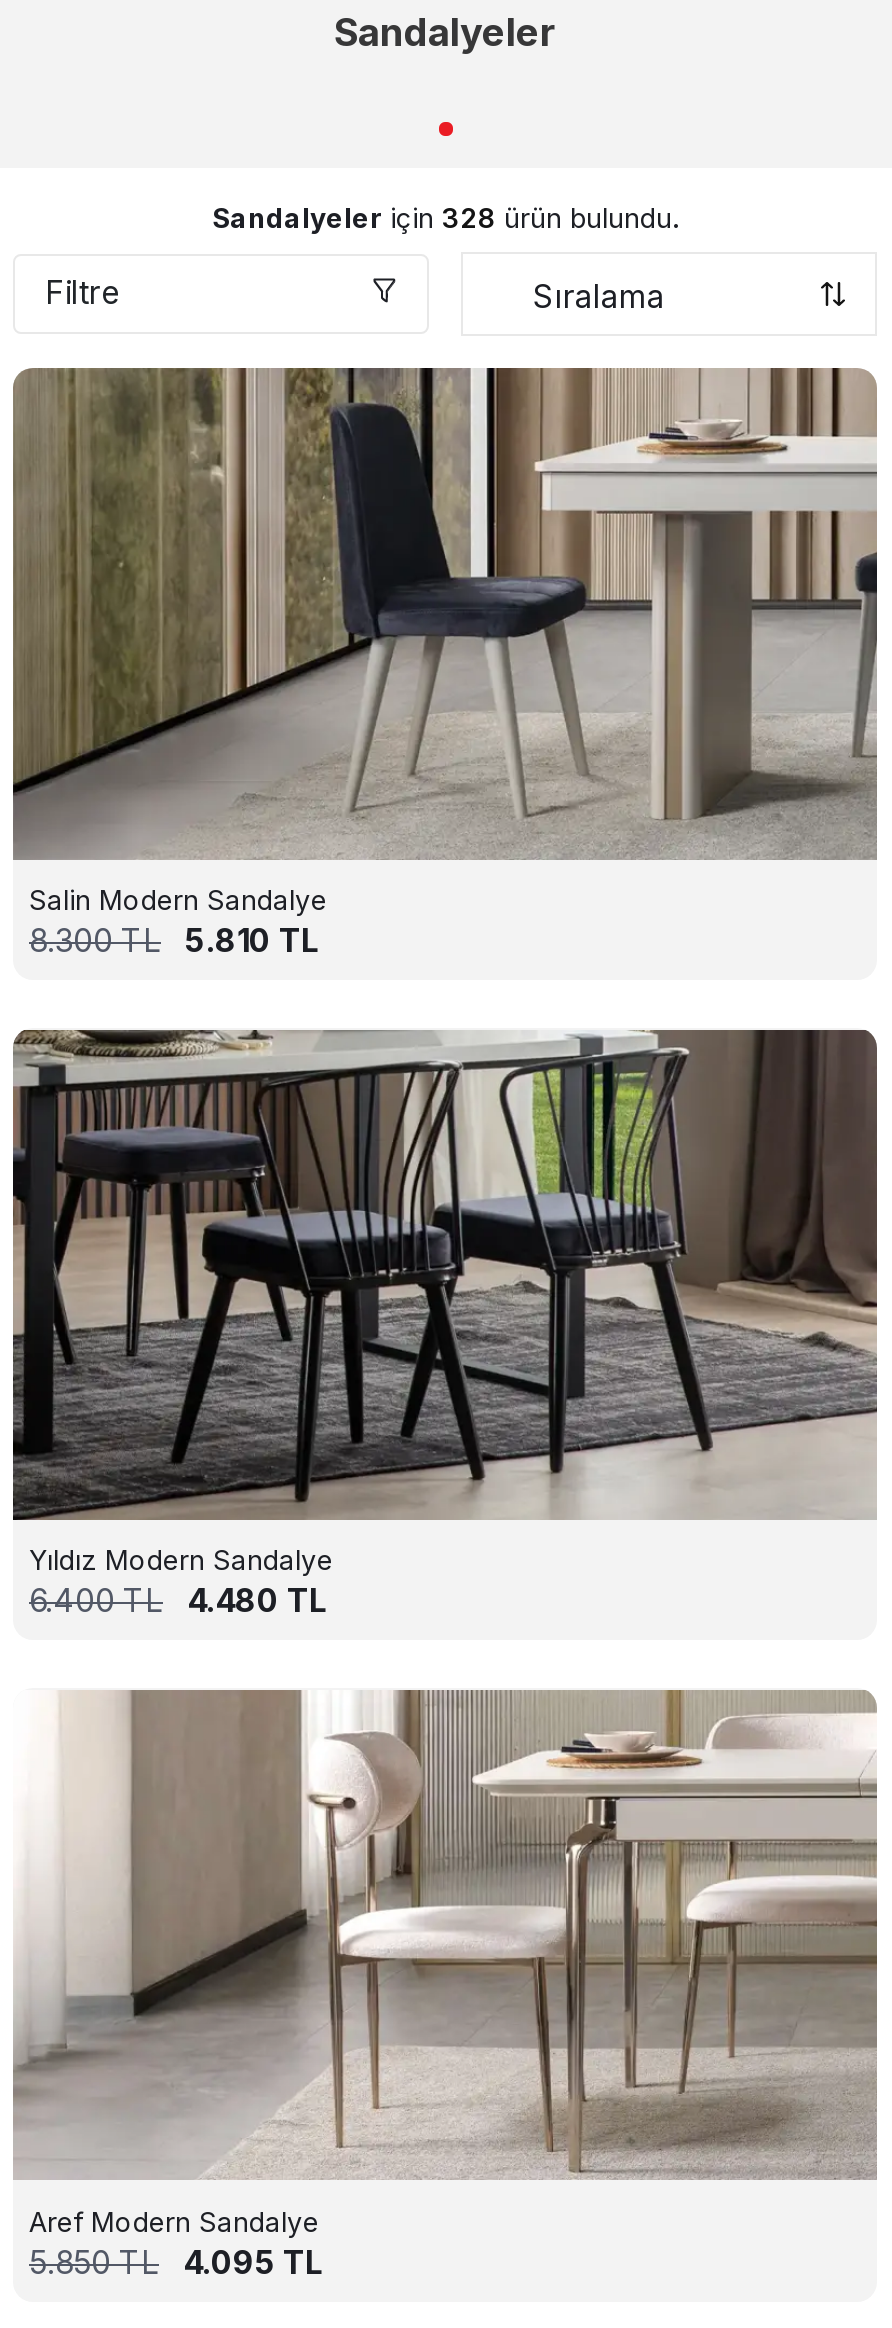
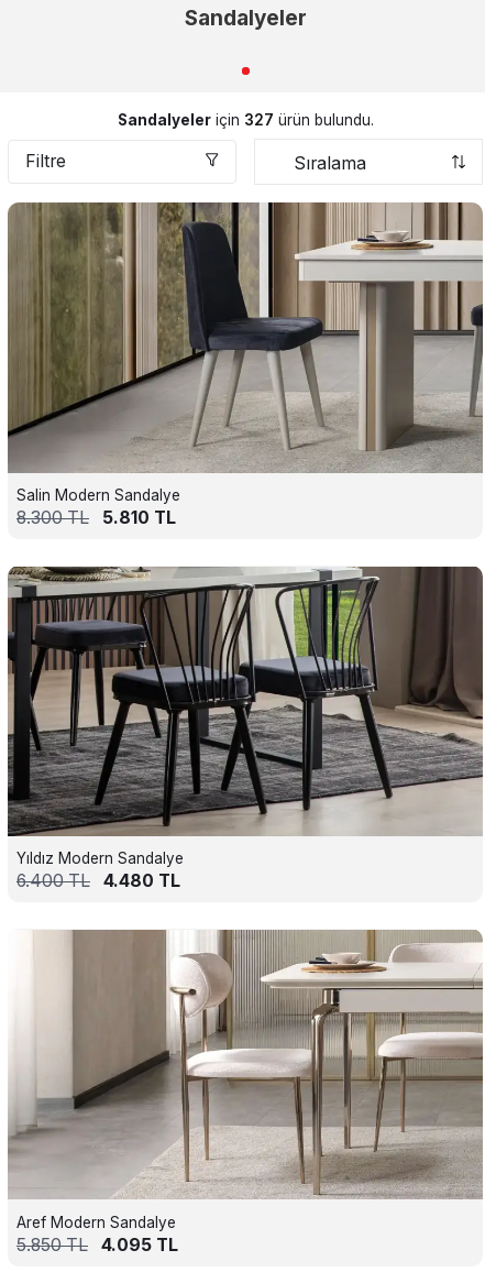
[212,202,678,234] Sandalyeler için 328 ürün bulundu. -> [117,111,373,129] Sandalyeler için 327 ürün bulundu.

